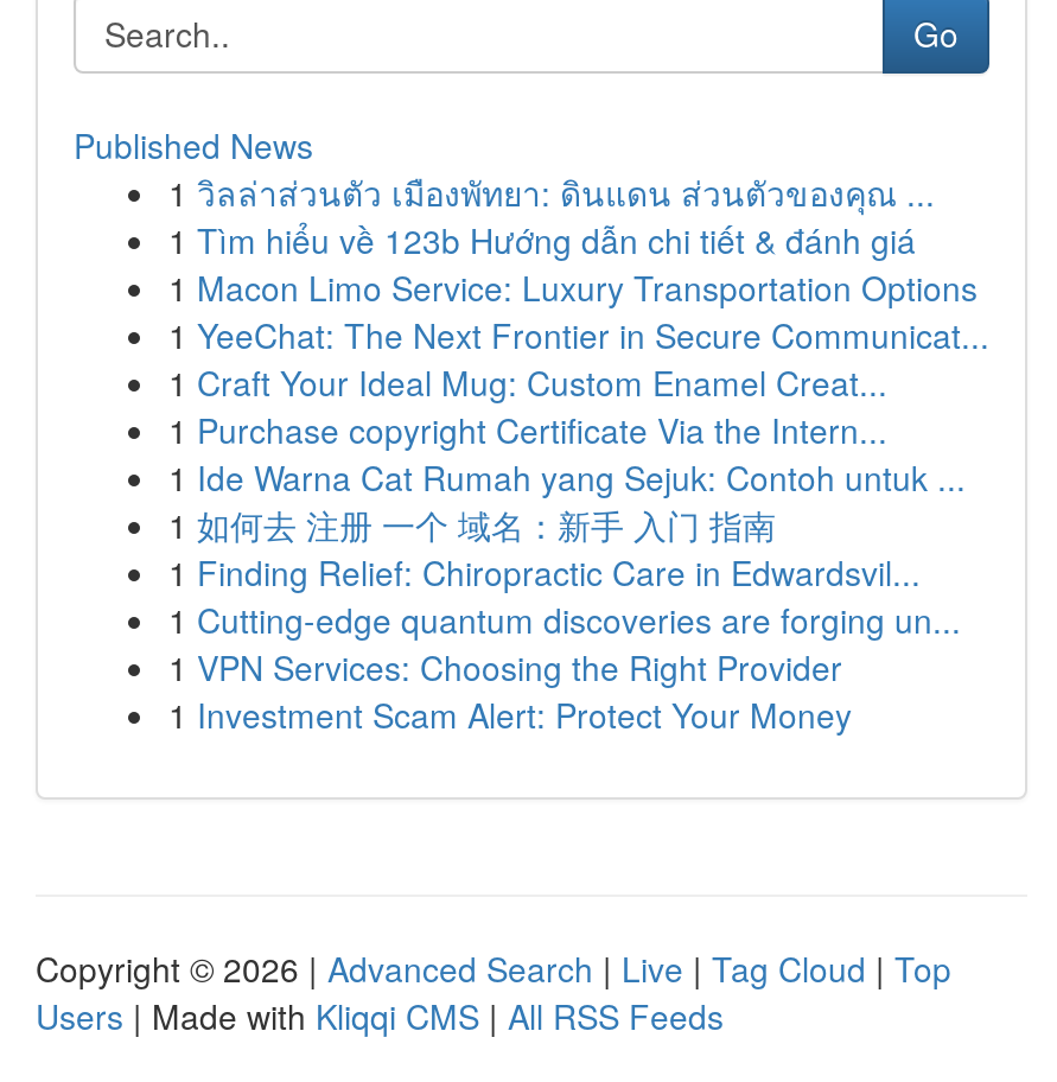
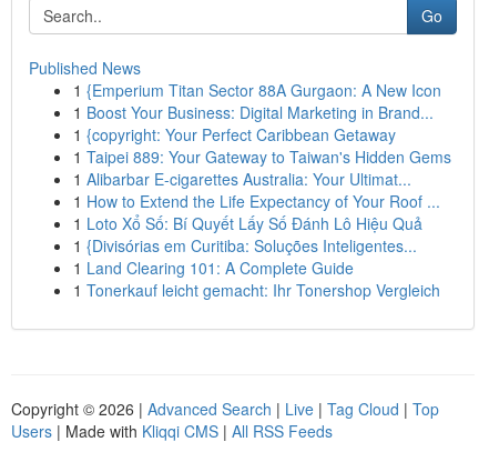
[168,168,989,738] 1 วิลล่าส่วนตัว เมืองพัทยา: ดินแดน ส่วนตัวของคุณ ... | 1 Tìm hiểu về 123b Hướng dẫn chi tiết & đánh giá | 1 Macon Limo Service: Luxury Transportation Options | 1 YeeChat: The Next Frontier in Secure Communicat... | 1 Craft Your Ideal Mug: Custom Enamel Creat... | 1 Purchase copyright Certificate Via the Intern... | 1 Ide Warna Cat Rumah yang Sejuk: Contoh untuk ... | 1 如何去 注册 一个 域名：新手 入门 指南 | 1 Finding Relief: Chiropractic Care in Edwardsvil... | 1 Cutting-edge quantum discoveries are forging un... | 1 VPN Services: Choosing the Right Provider | 1 Investment Scam Alert: Protect Your Money -> [73,79,451,301] 1 {Emperium Titan Sector 88A Gurgaon: A New Icon | 1 Boost Your Business: Digital Marketing in Brand... | 1 {copyright: Your Perfect Caribbean Getaway | 1 Taipei 889: Your Gateway to Taiwan's Hidden Gems | 1 Alibarbar E-cigarettes Australia: Your Ultimat... | 1 How to Extend the Life Expectancy of Your Roof ... | 1 Loto Xổ Số: Bí Quyết Lấy Số Đánh Lô Hiệu Quả | 1 {Divisórias em Curitiba: Soluções Inteligentes... | 1 Land Clearing 101: A Complete Guide | 1 Tonerkauf leicht gemacht: Ihr Tonershop Vergleich

